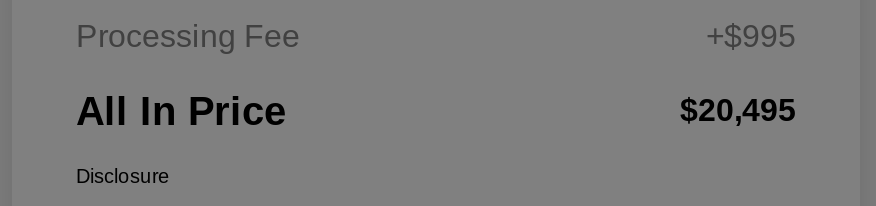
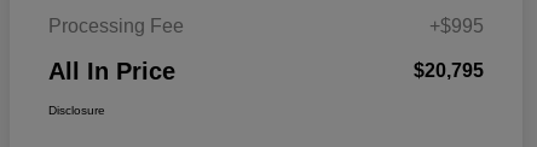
[680,93,796,127] $20,495 -> [414,60,484,81] $20,795

